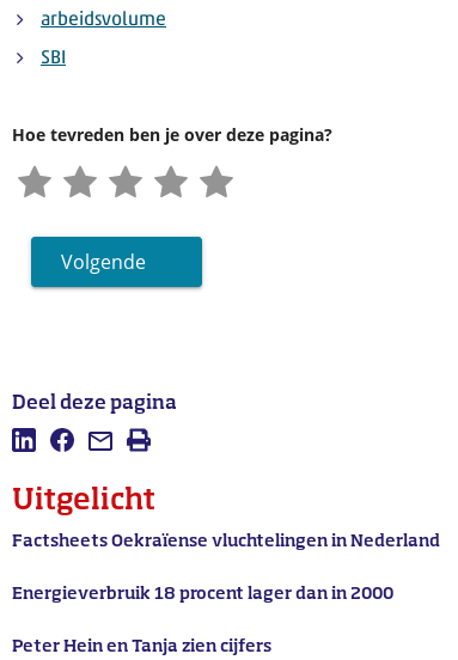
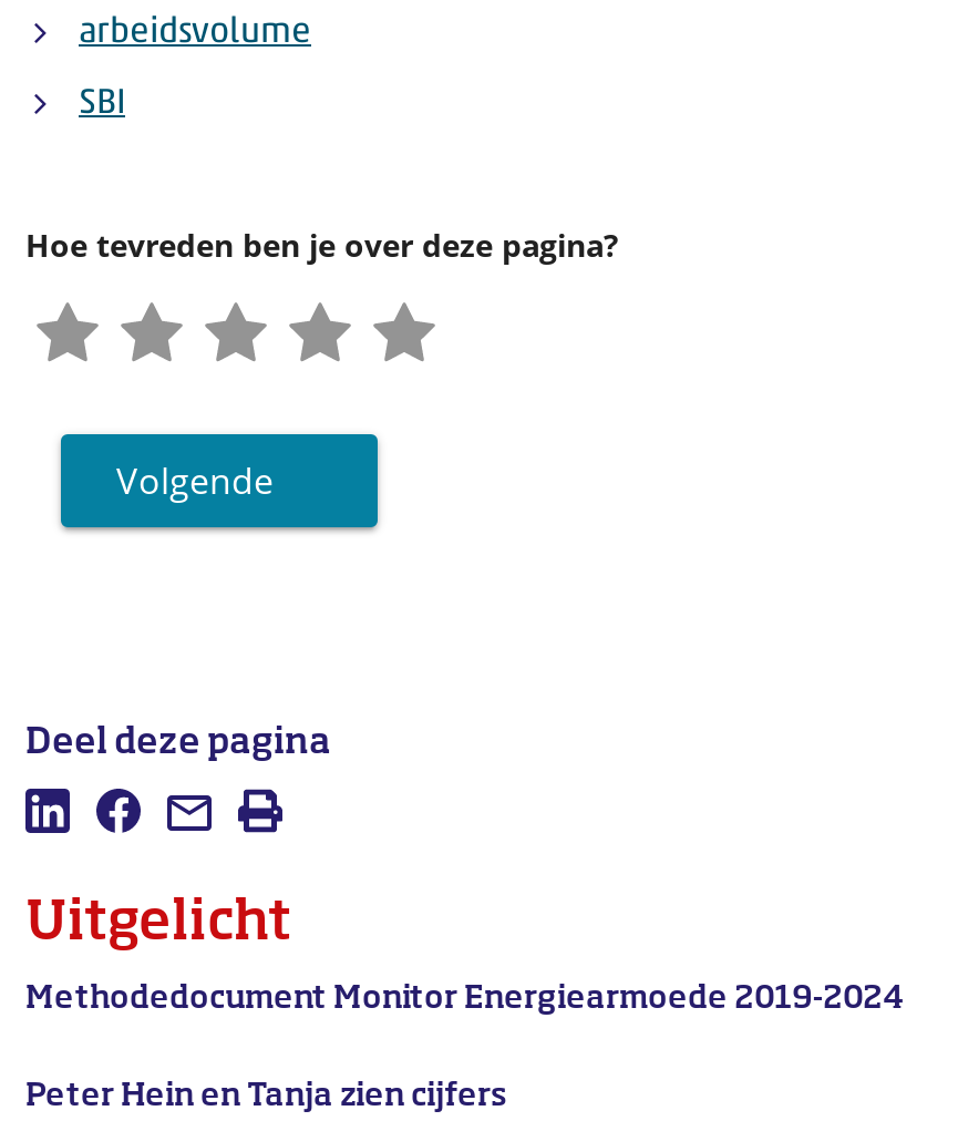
[12,533,440,602] Factsheets Oekraïense vluchtelingen in Nederland | Energieverbruik 18 procent lager dan in 2000 -> [25,983,905,1014] Methodedocument Monitor Energiearmoede 2019-2024

